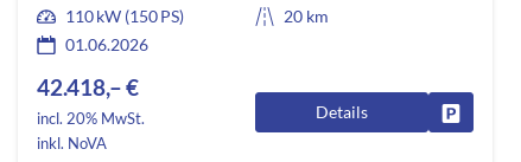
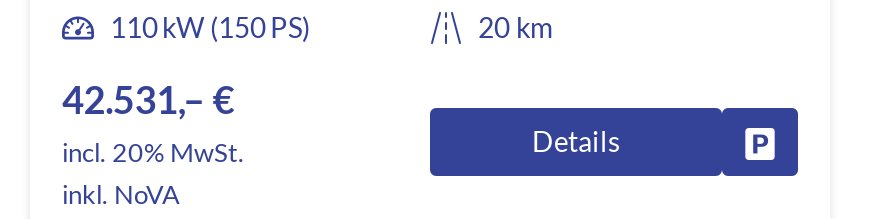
[37,35,148,101] 01.06.2026 | 42.418,– € -> [62,76,234,122] 42.531,– €

